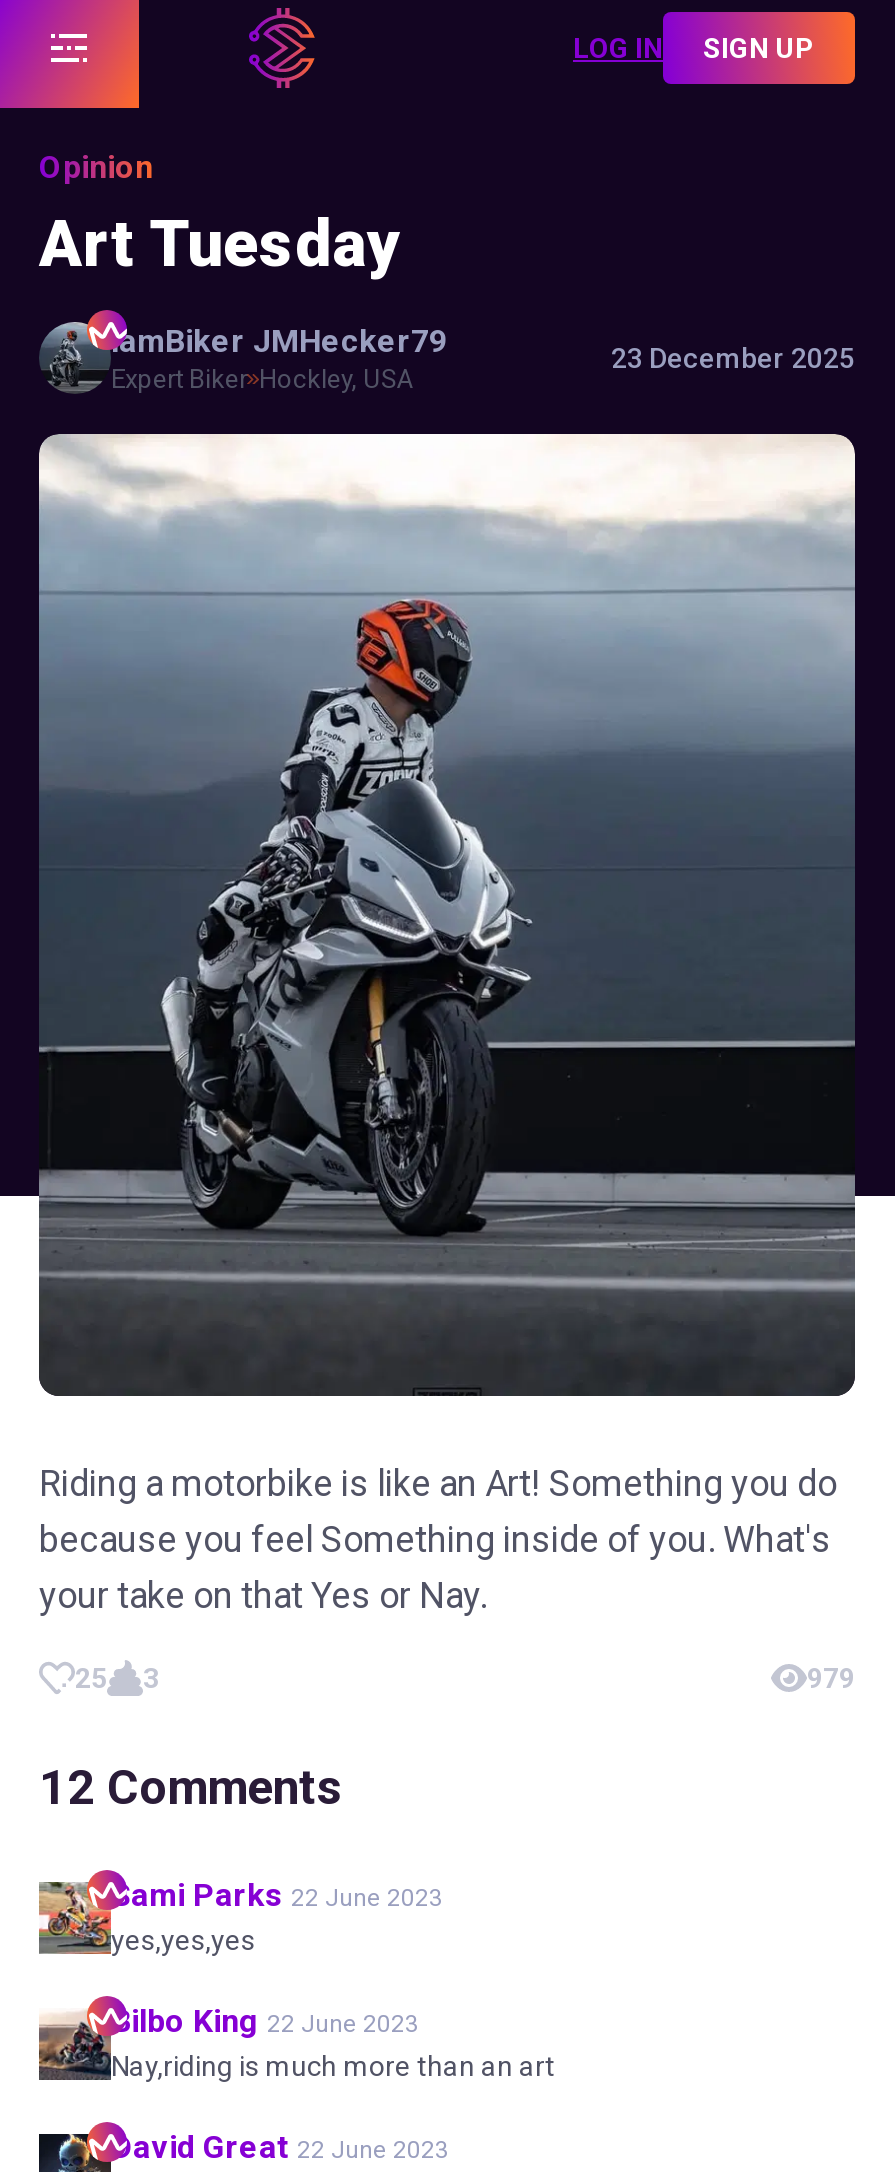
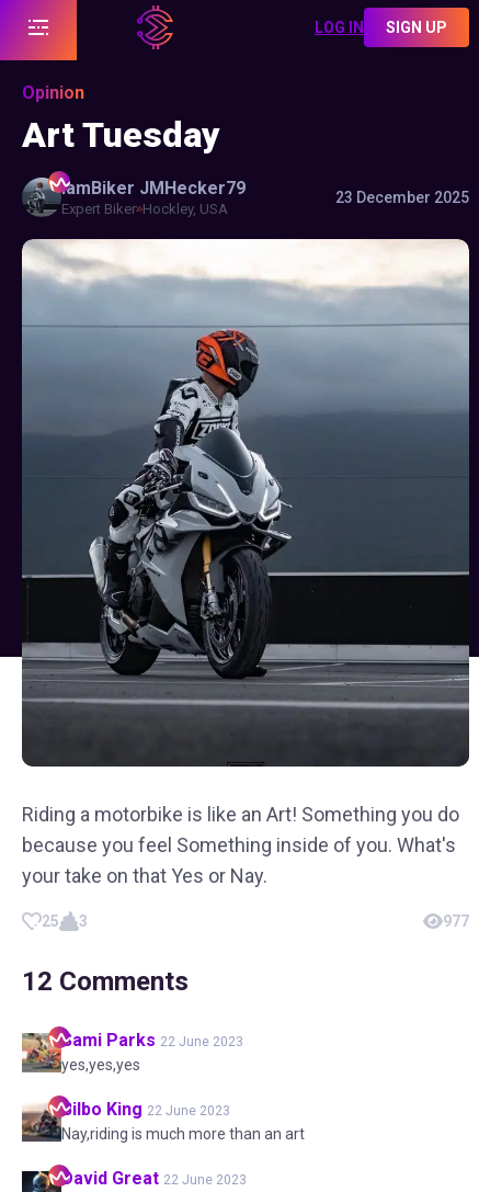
[807,1662,855,1694] 979 -> [443,912,469,930] 977

